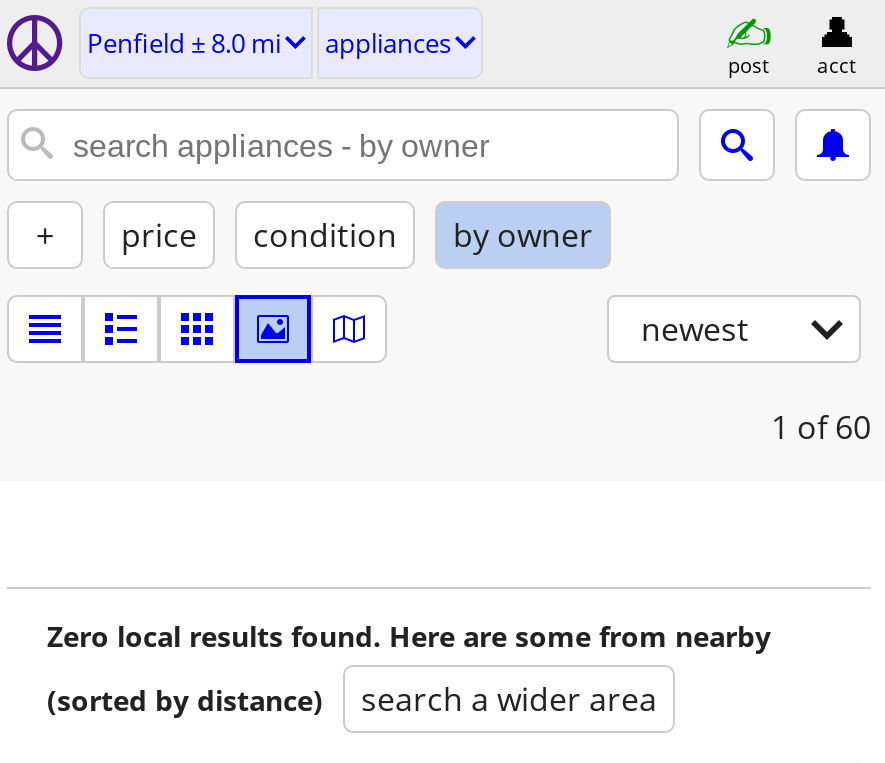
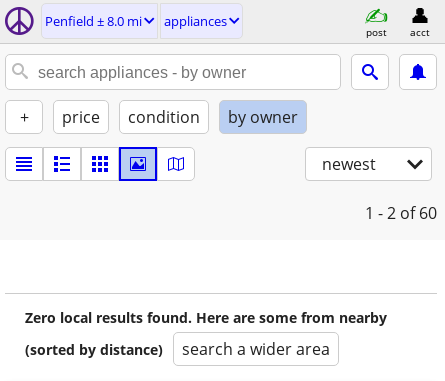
[771,405,871,449] 1 of 60 -> [365,202,437,224] 1 - 2 of 60

